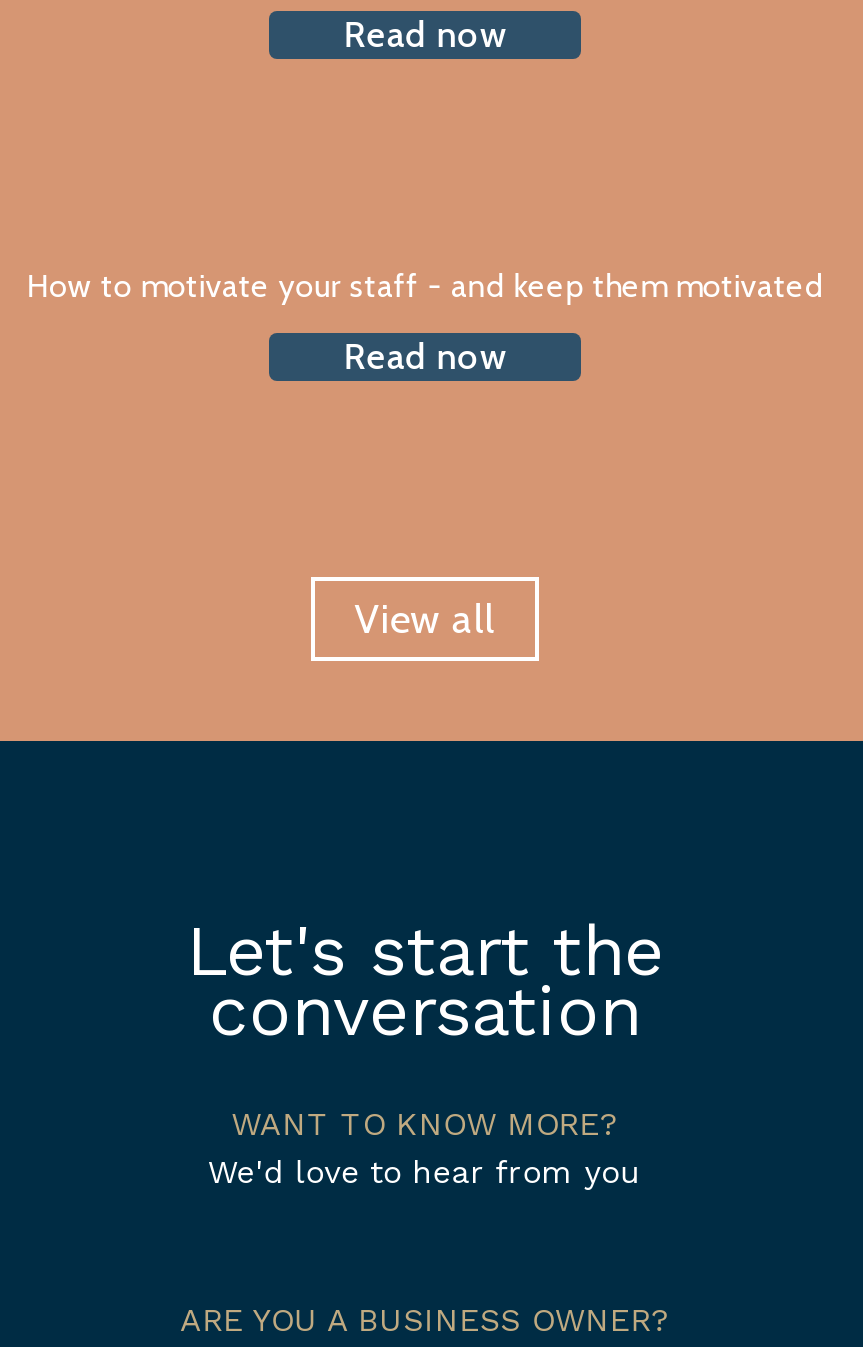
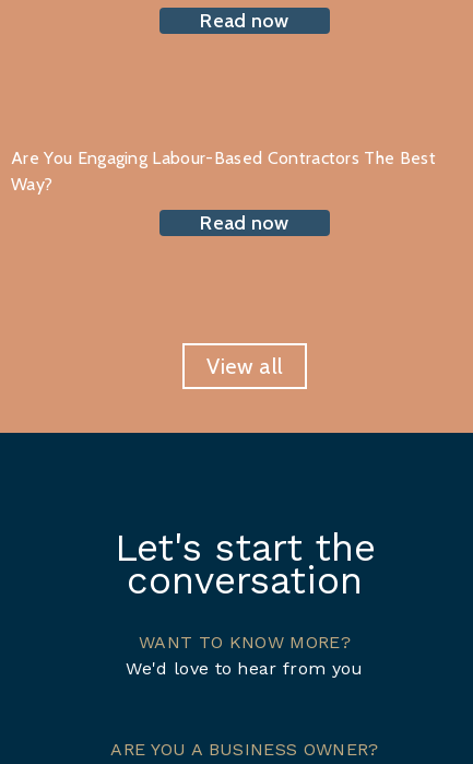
[26,267,824,305] How to motivate your staff - and keep them motivated -> [11,148,436,195] Are You Engaging Labour-Based Contractors The Best | Way?

